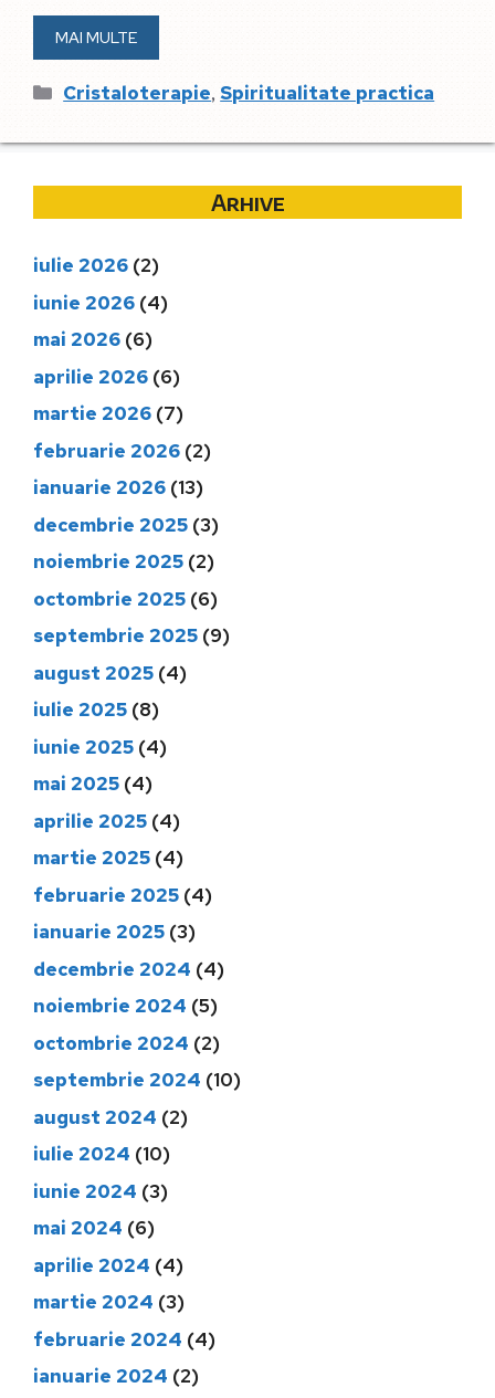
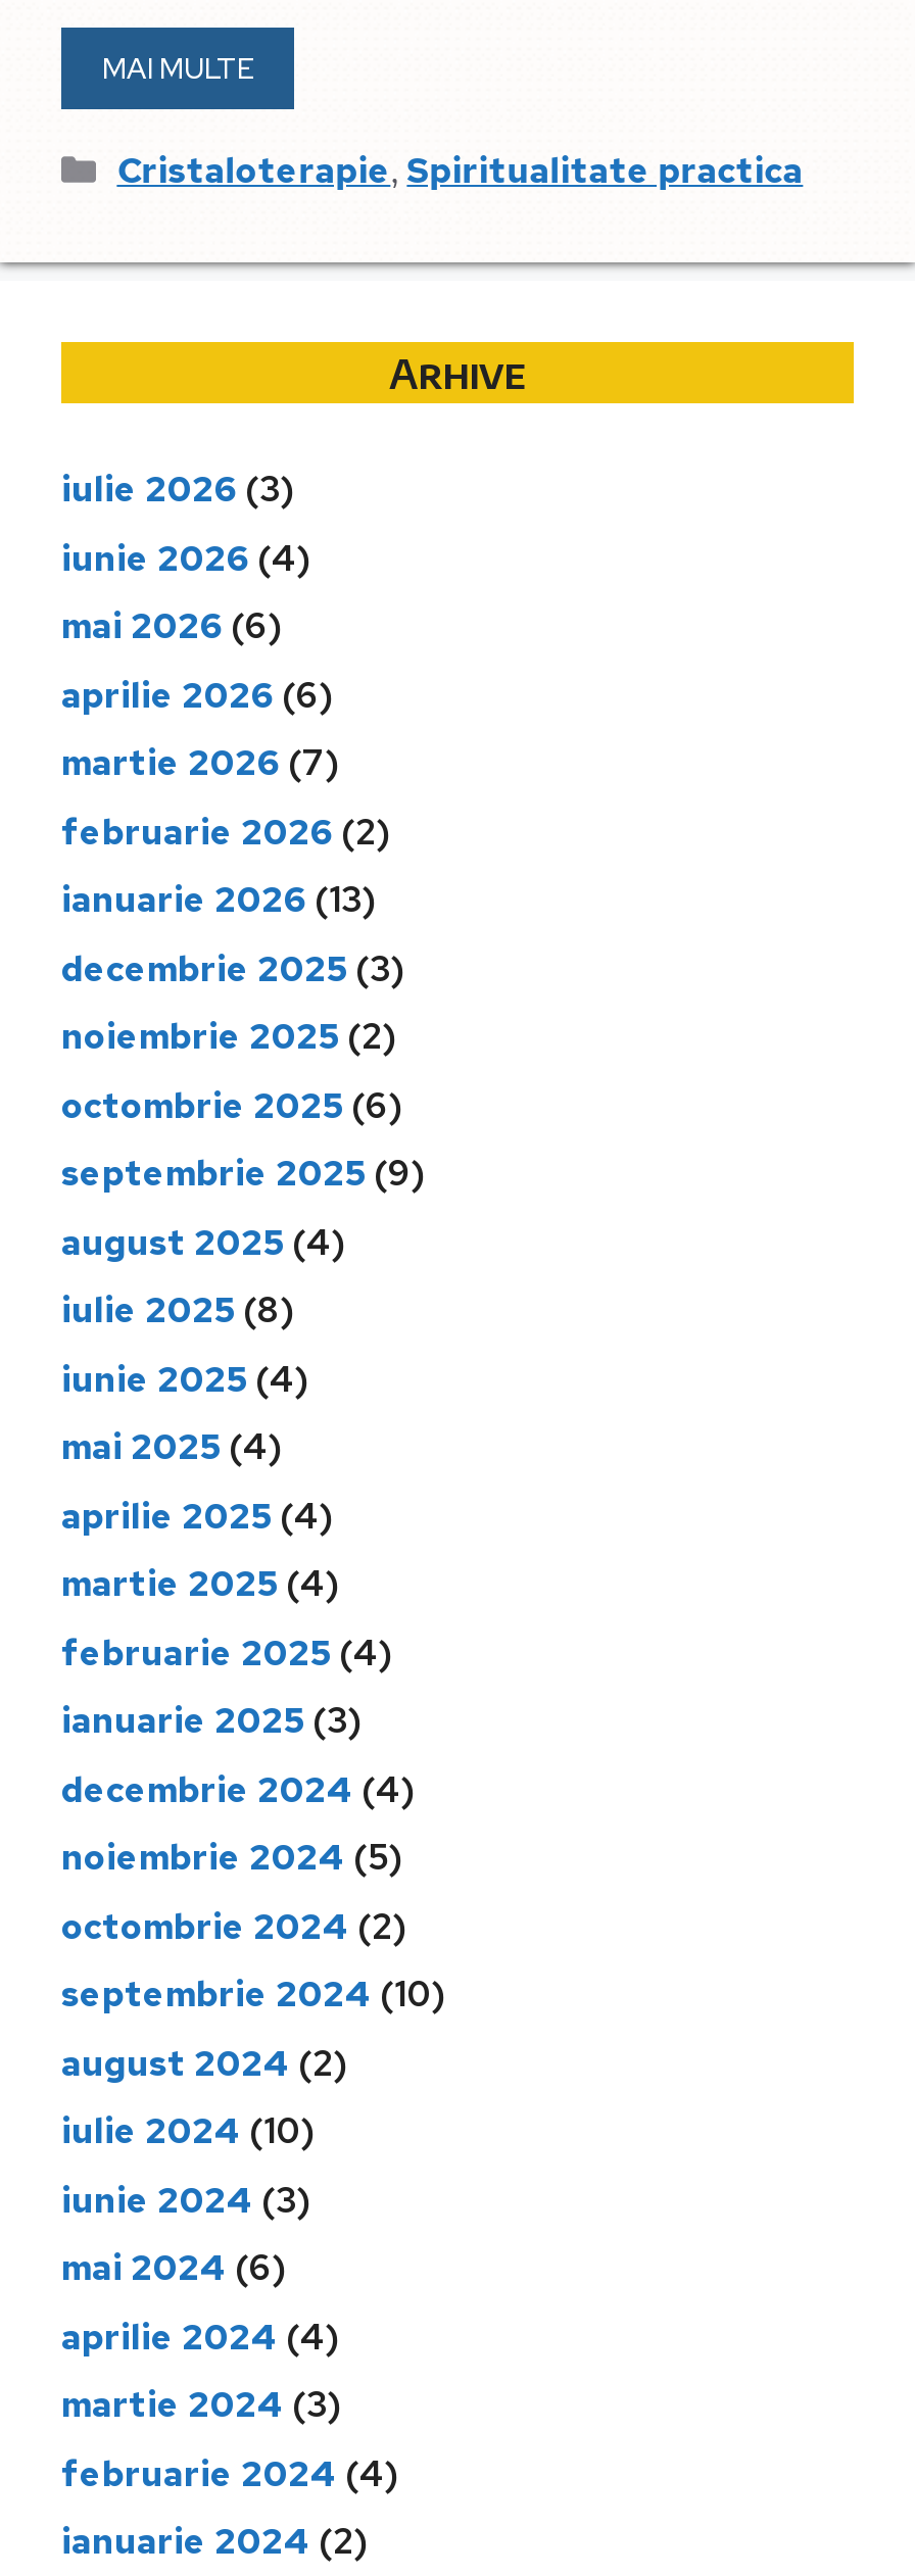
[33,253,159,278] iulie 2026 (2) -> [61,467,294,512] iulie 2026 (3)

